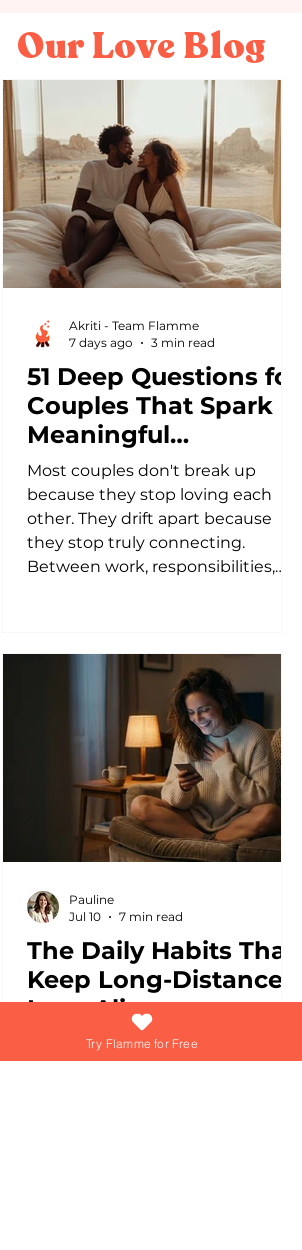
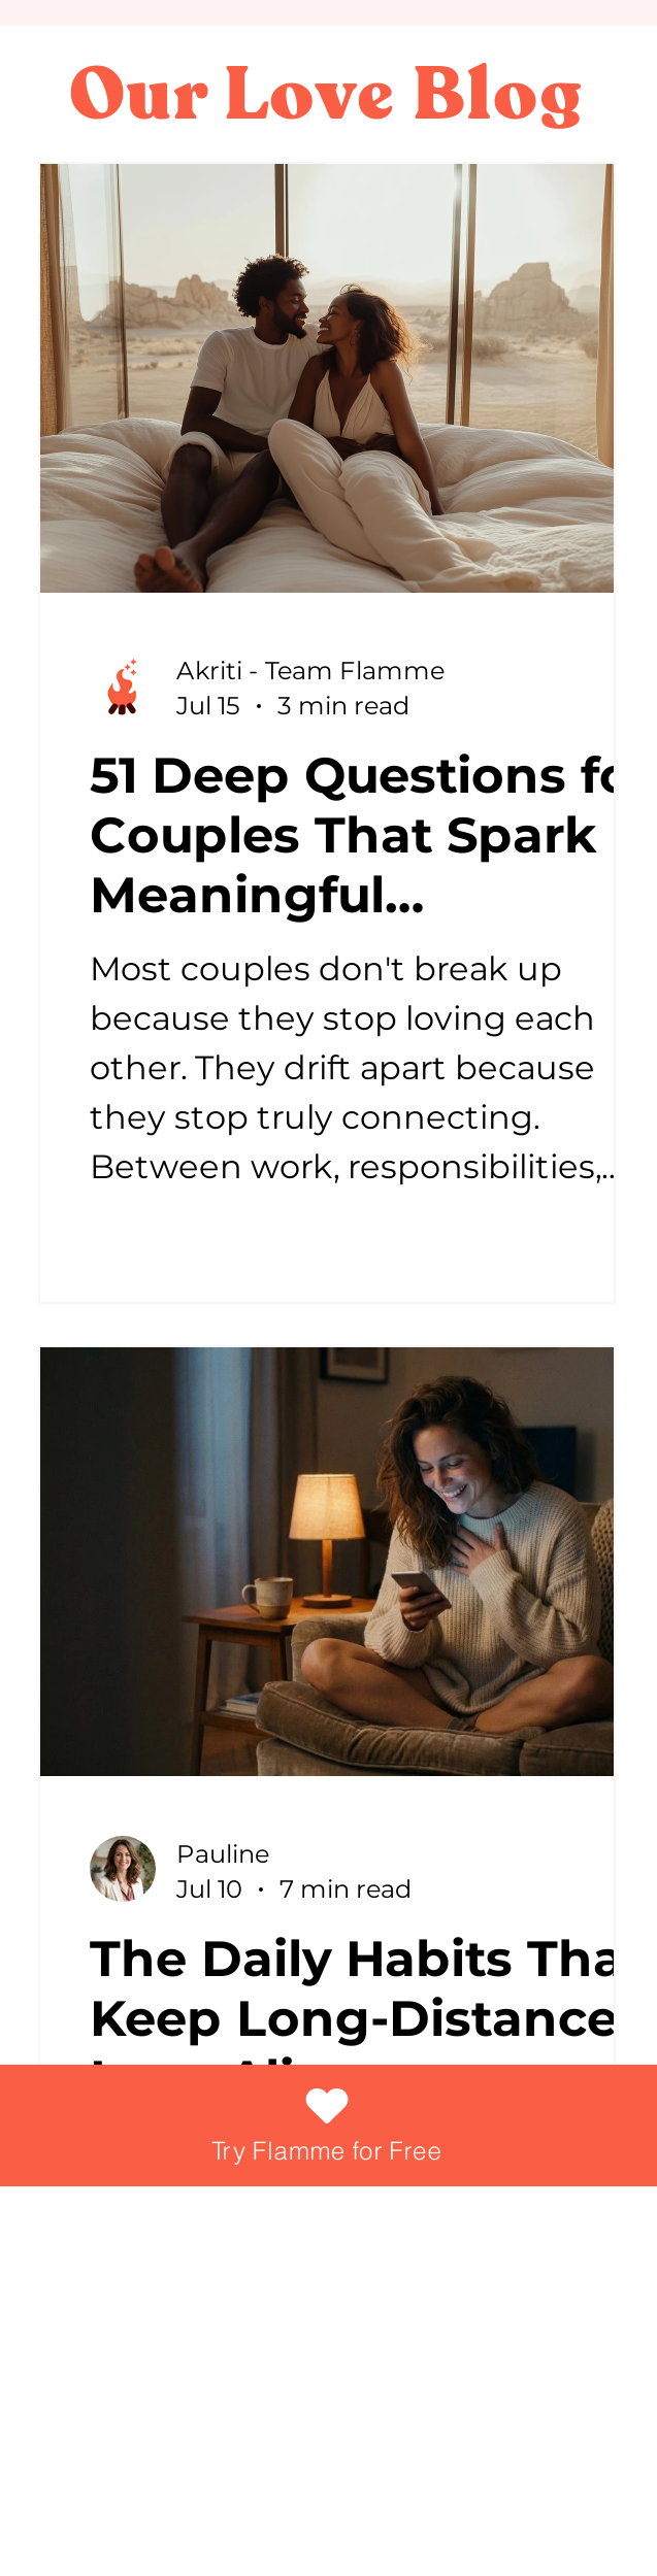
[69,335,215,350] 7 days ago 3 min read -> [176,690,409,721] Jul 15 3 min read

